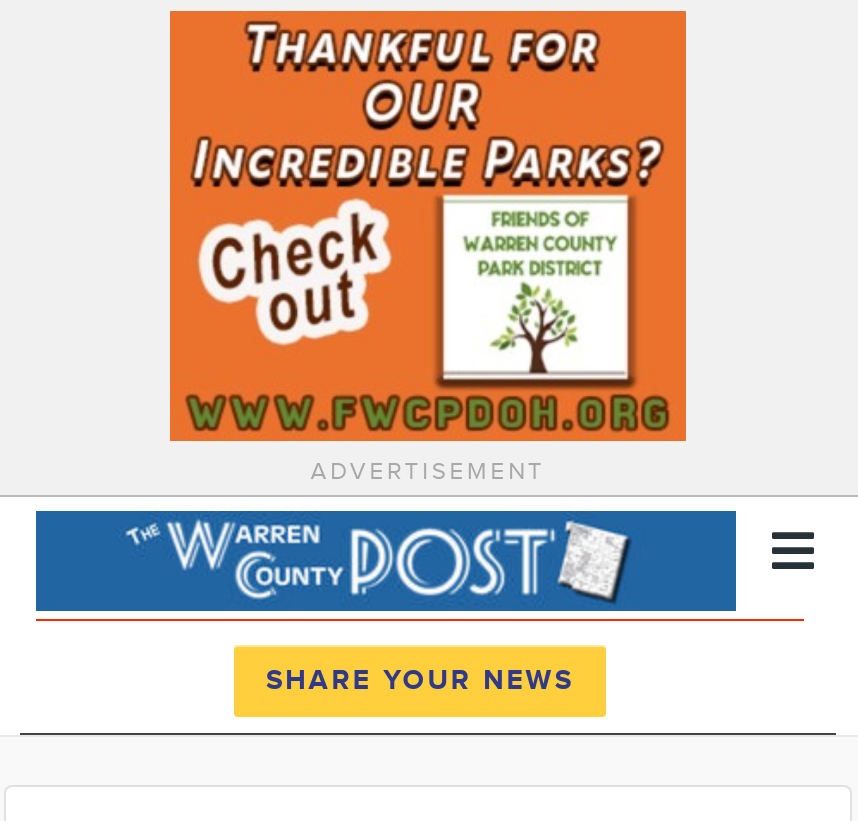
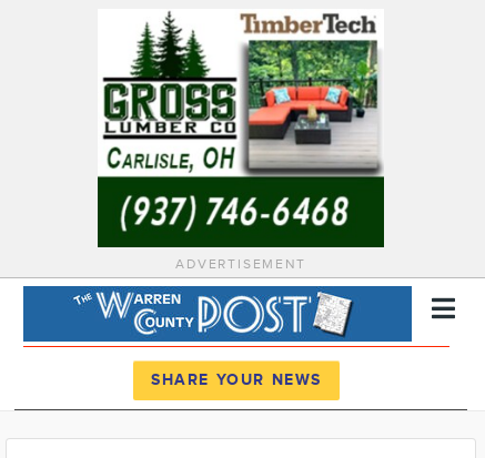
[168,9,688,443] [image] -> [97,9,385,248] [image]

